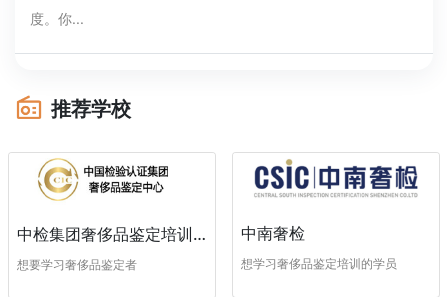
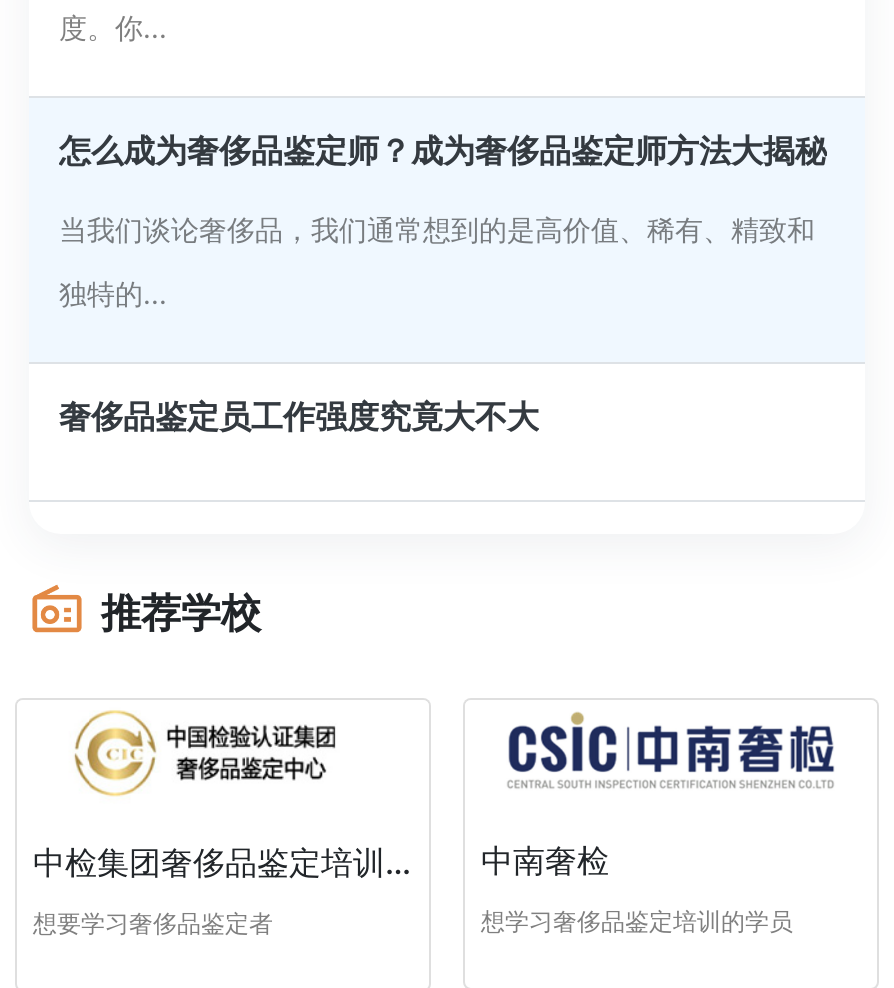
none -> [59,130,827,436] 怎么成为奢侈品鉴定师？成为奢侈品鉴定师方法大揭秘 | 当我们谈论奢侈品，我们通常想到的是高价值、稀有、精致和 | 独特的... | 奢侈品鉴定员工作强度究竟大不大

